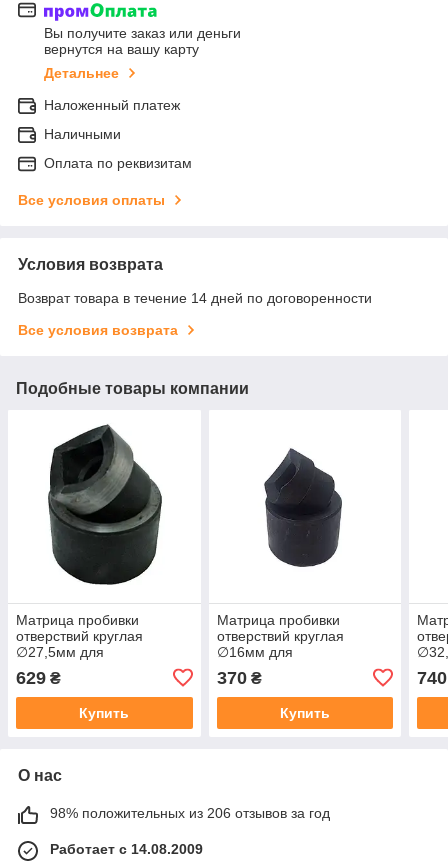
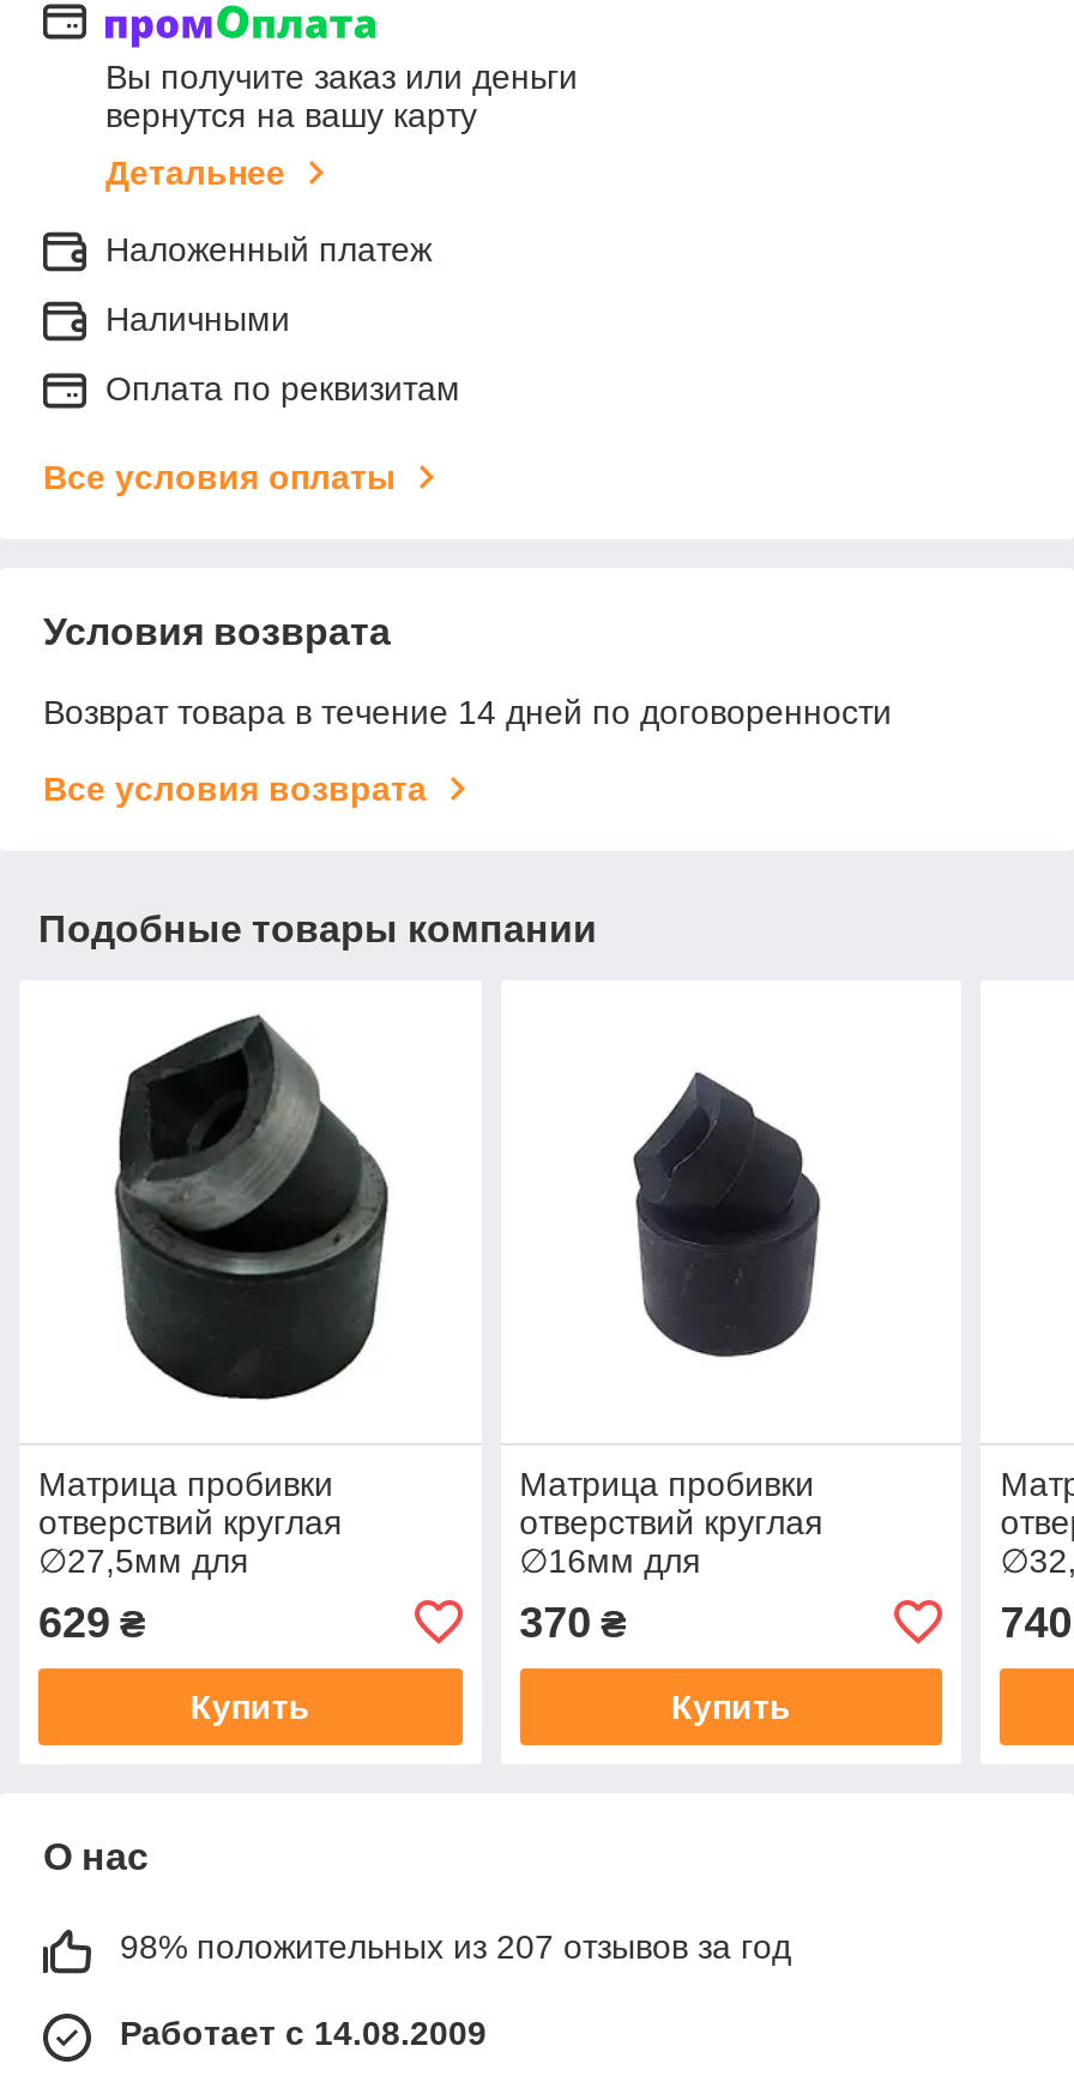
[50,805,330,821] 98% положительных из 206 отзывов за год -> [120,1927,791,1965] 98% положительных из 207 отзывов за год

